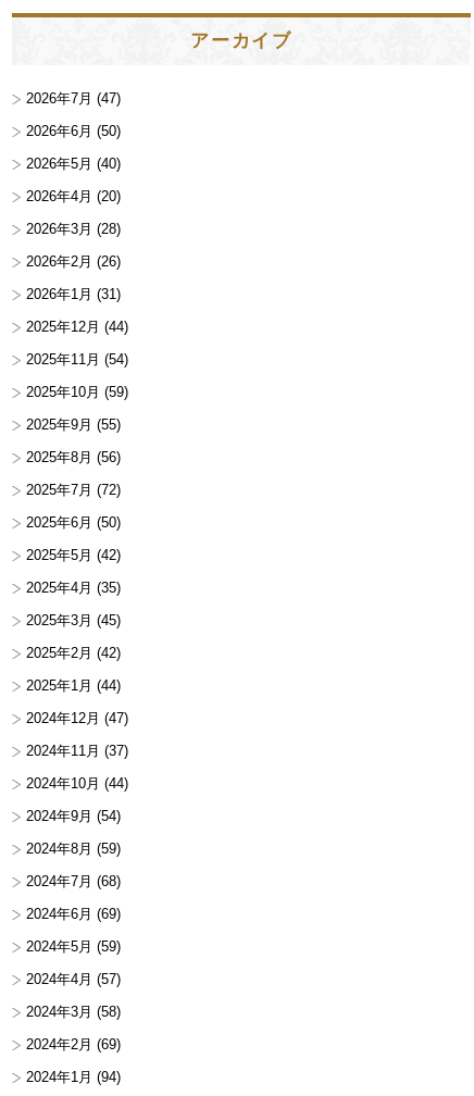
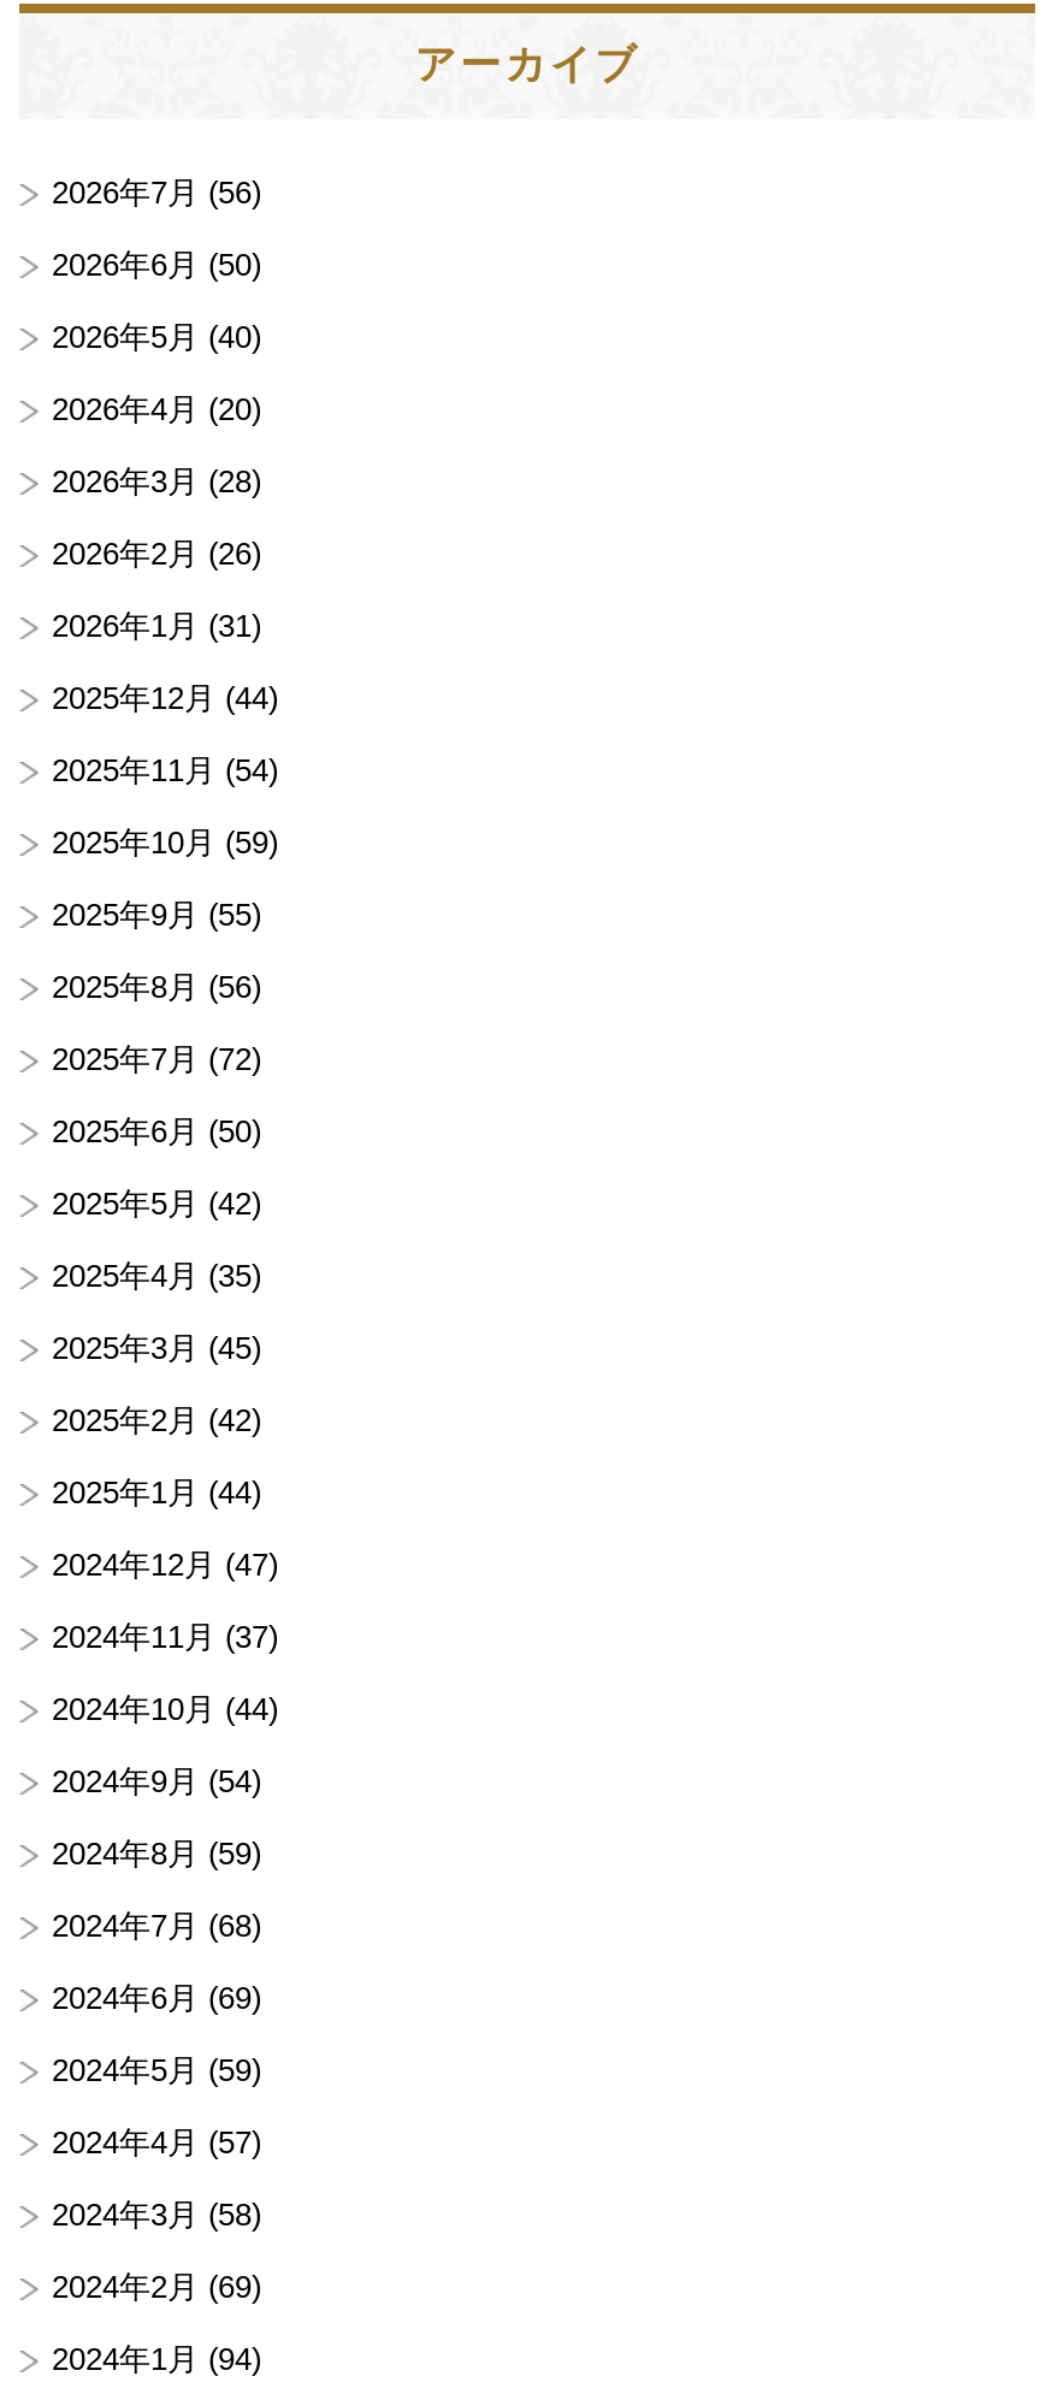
[27,91,121,107] 2026年7月(47) -> [52,175,261,212] 2026年7月(56)

